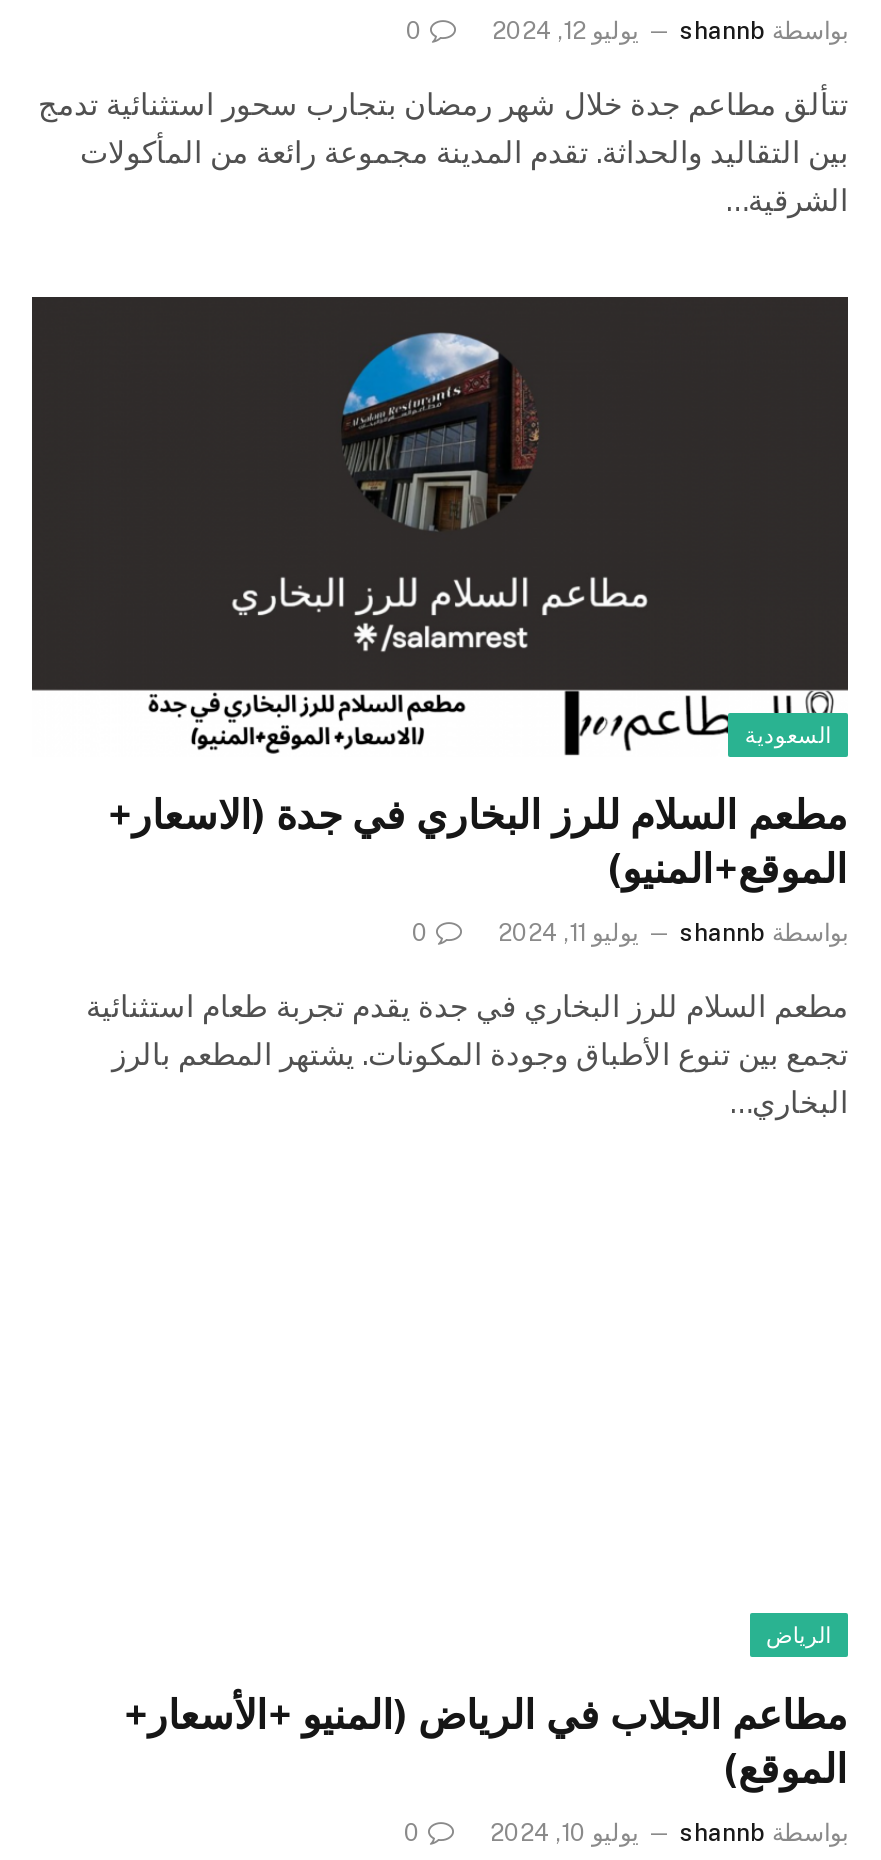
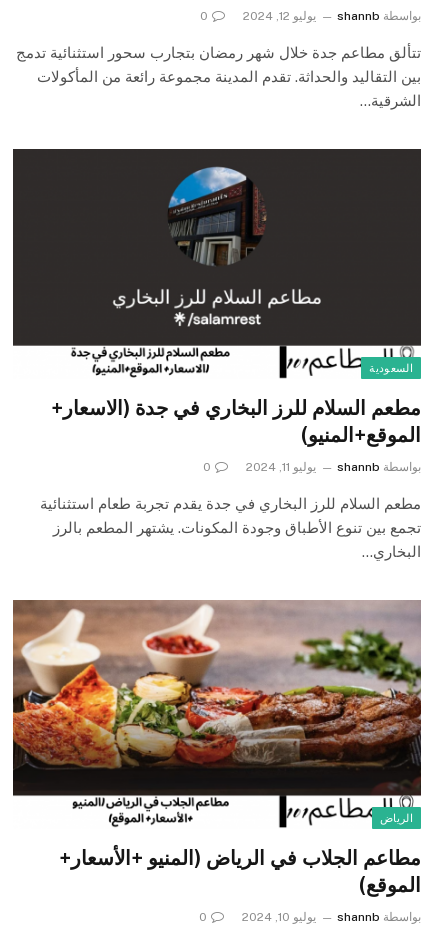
none -> [12,599,422,829] [image]

